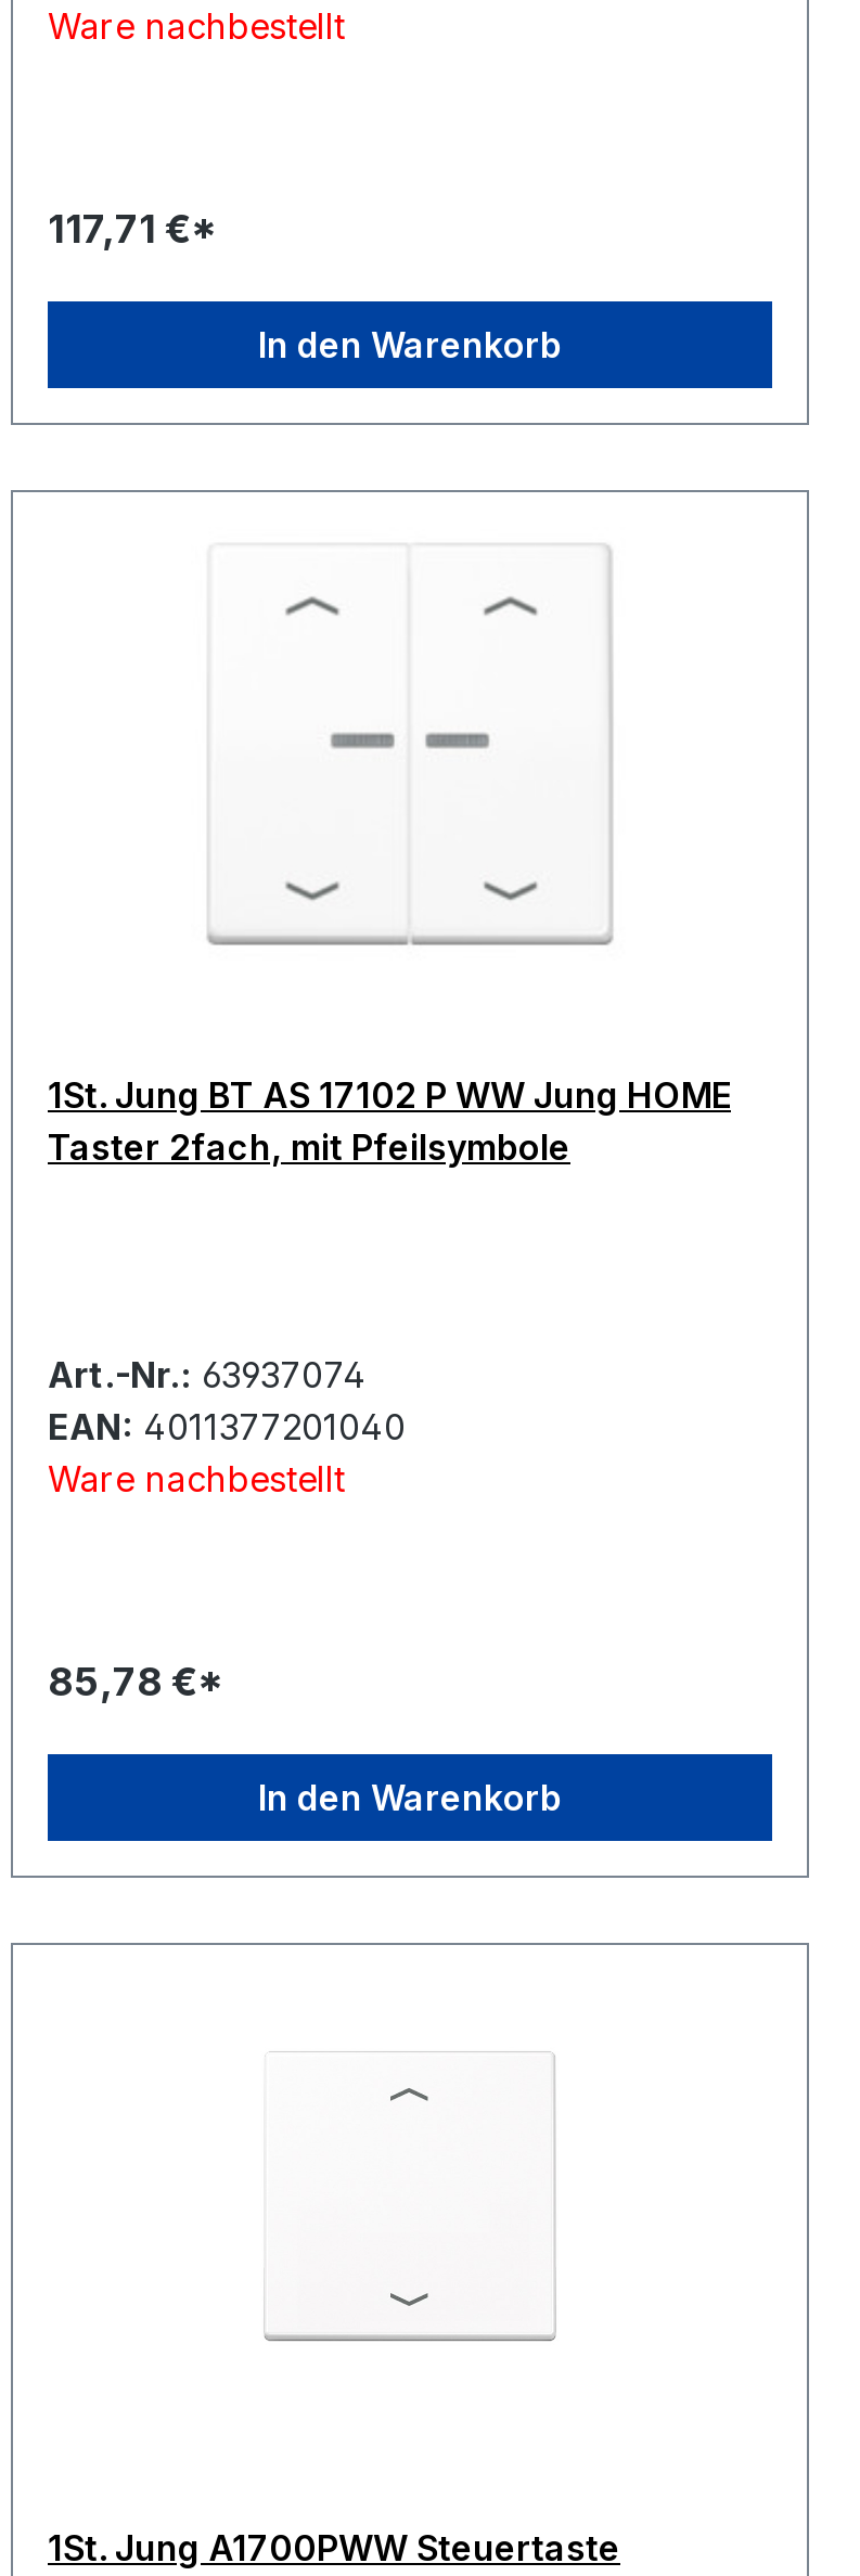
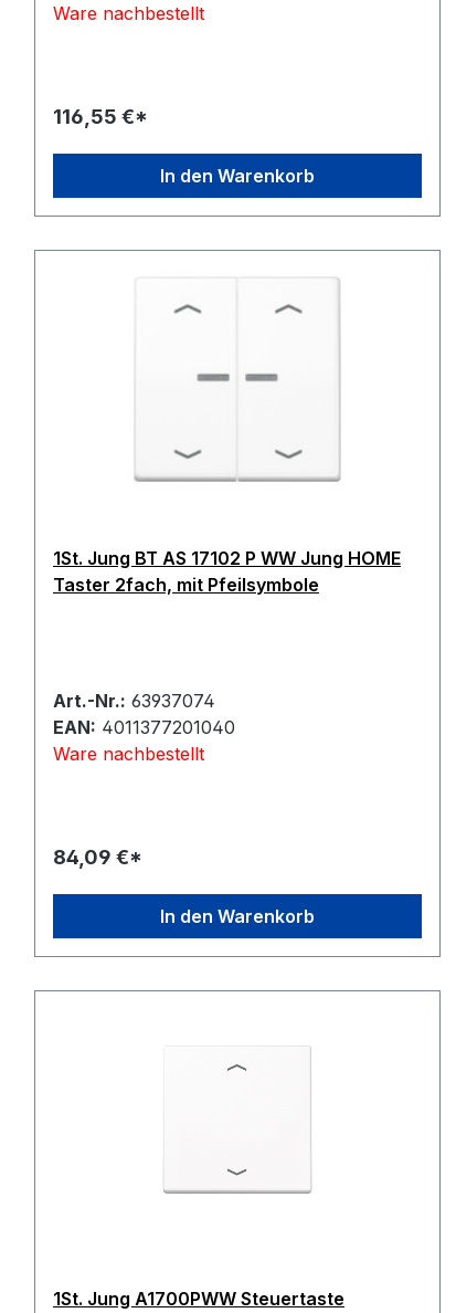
[48,206,217,252] 117,71 €* -> [53,105,148,128] 116,55 €*
[48,1659,223,1704] 85,78 €* -> [53,845,142,869] 84,09 €*

